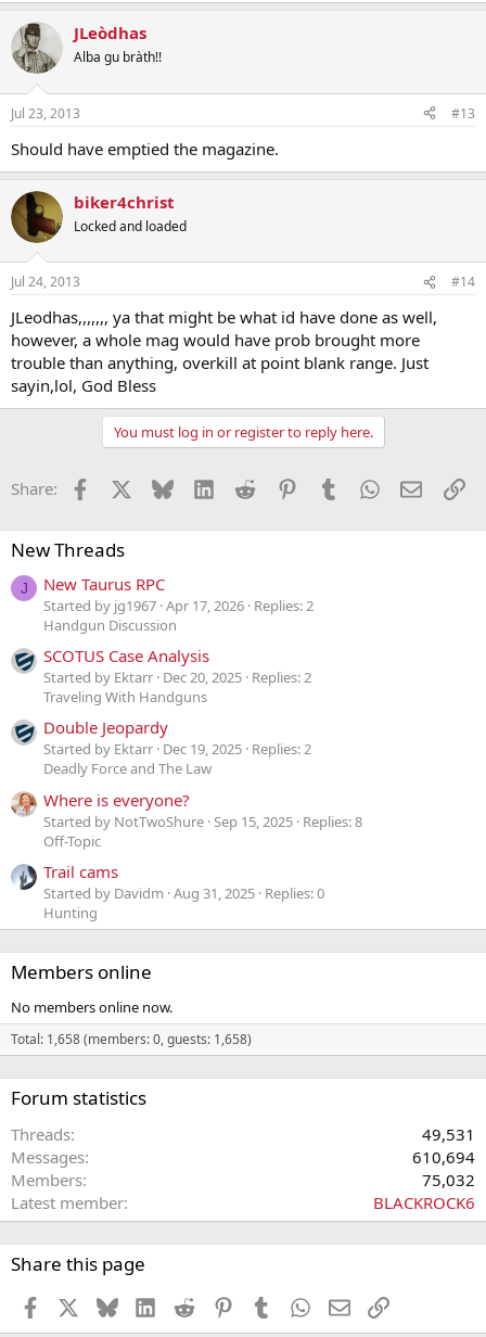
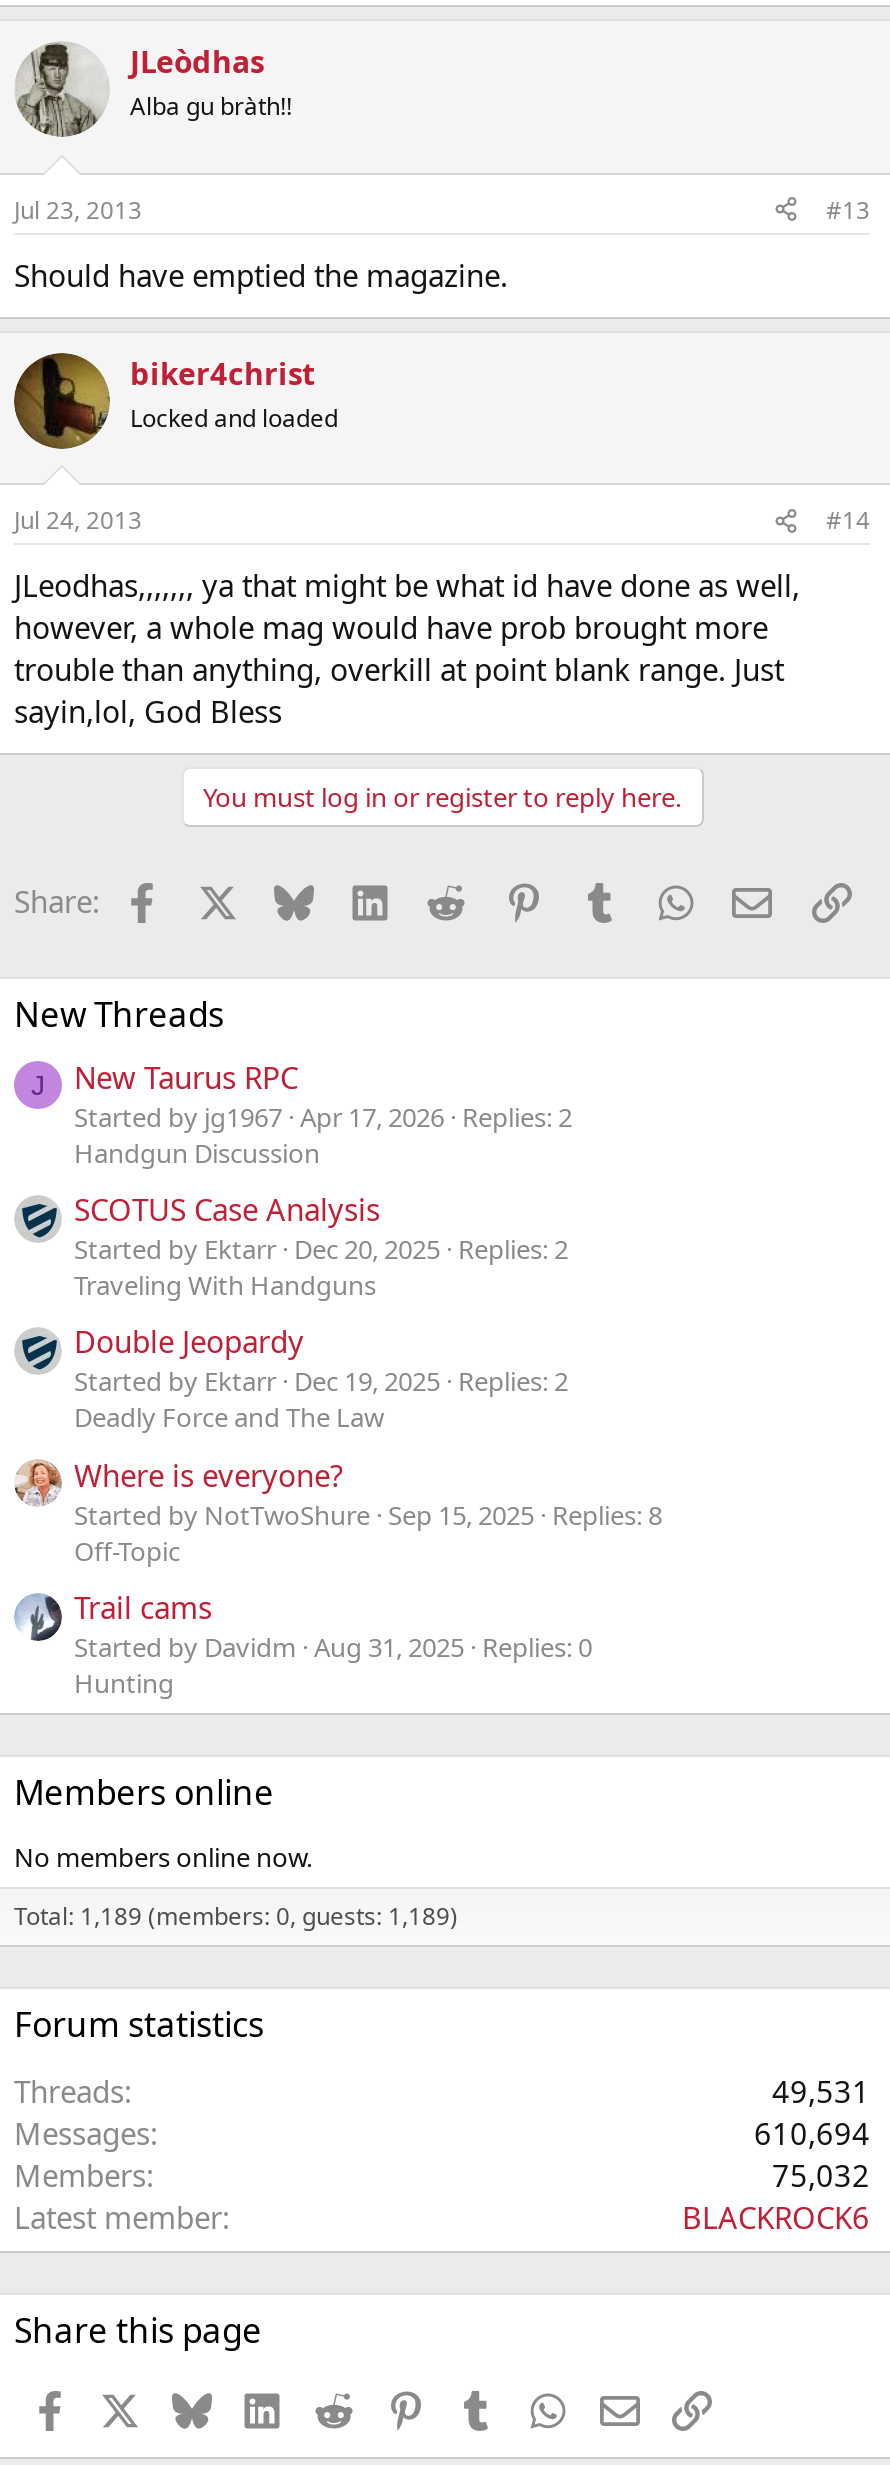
[11,1030,252,1048] Total: 1,658 (members: 0, guests: 1,658) -> [14,1899,458,1933] Total: 1,189 (members: 0, guests: 1,189)

